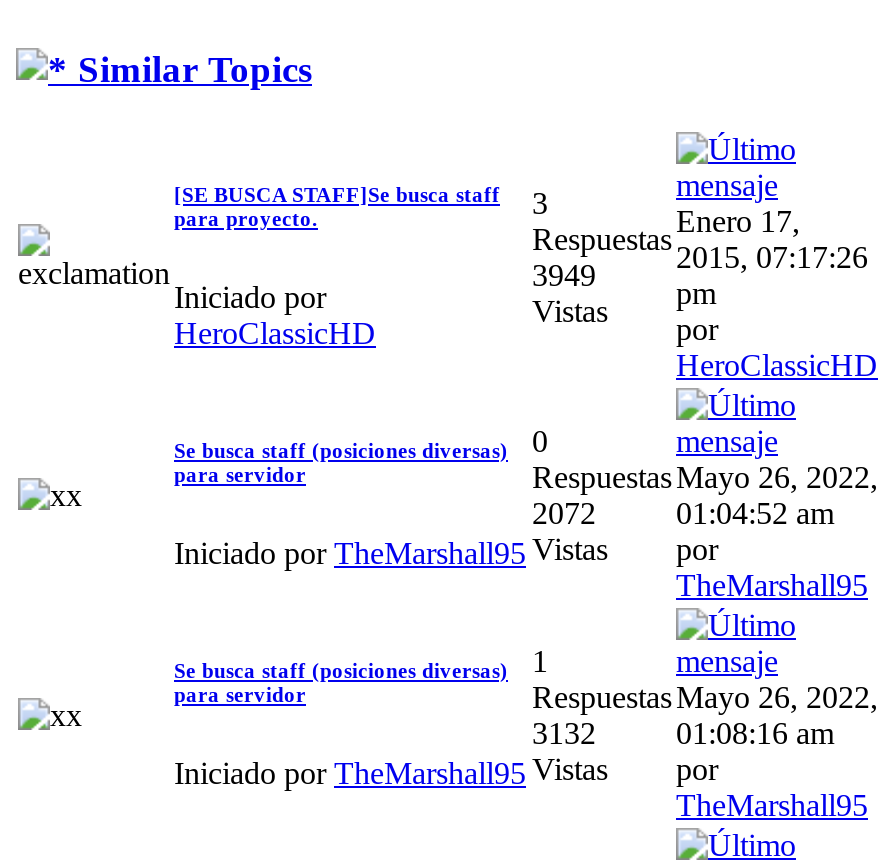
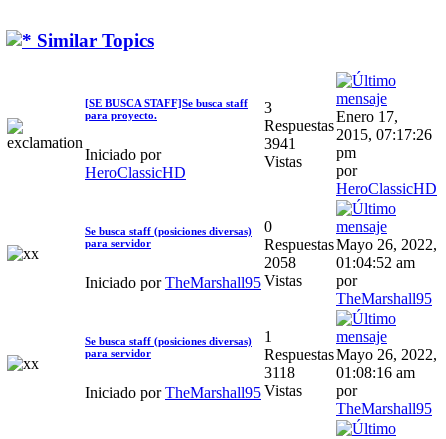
[532,257,596,291] 3949 -> [264,135,296,152] 3941
[532,495,596,529] 2072 -> [264,254,296,271] 2058
[532,715,596,749] 3132 -> [264,364,295,381] 3118

